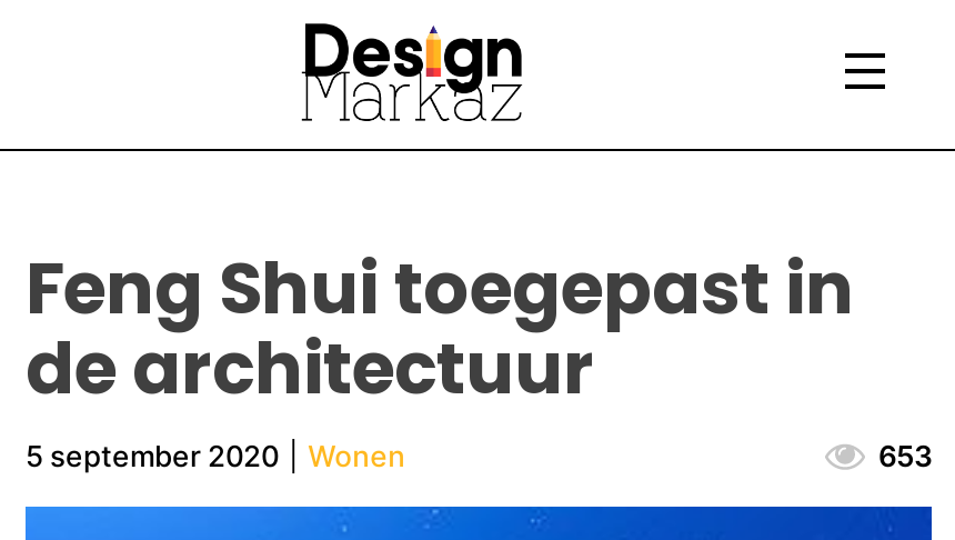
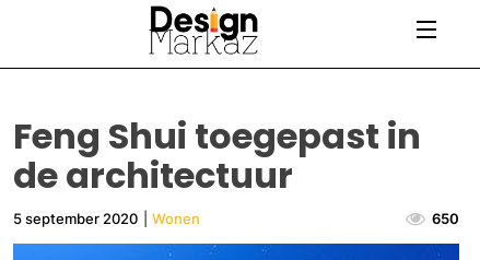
[878,437,932,473] 653 -> [432,209,459,227] 650

